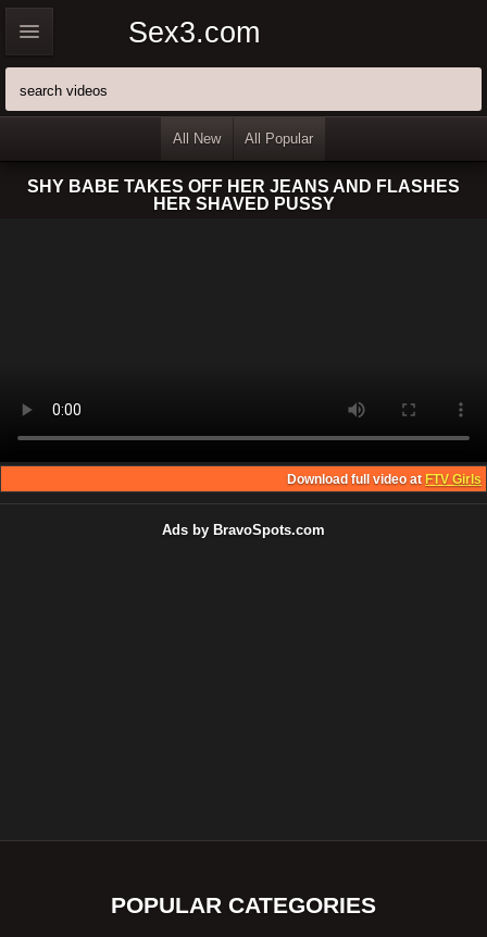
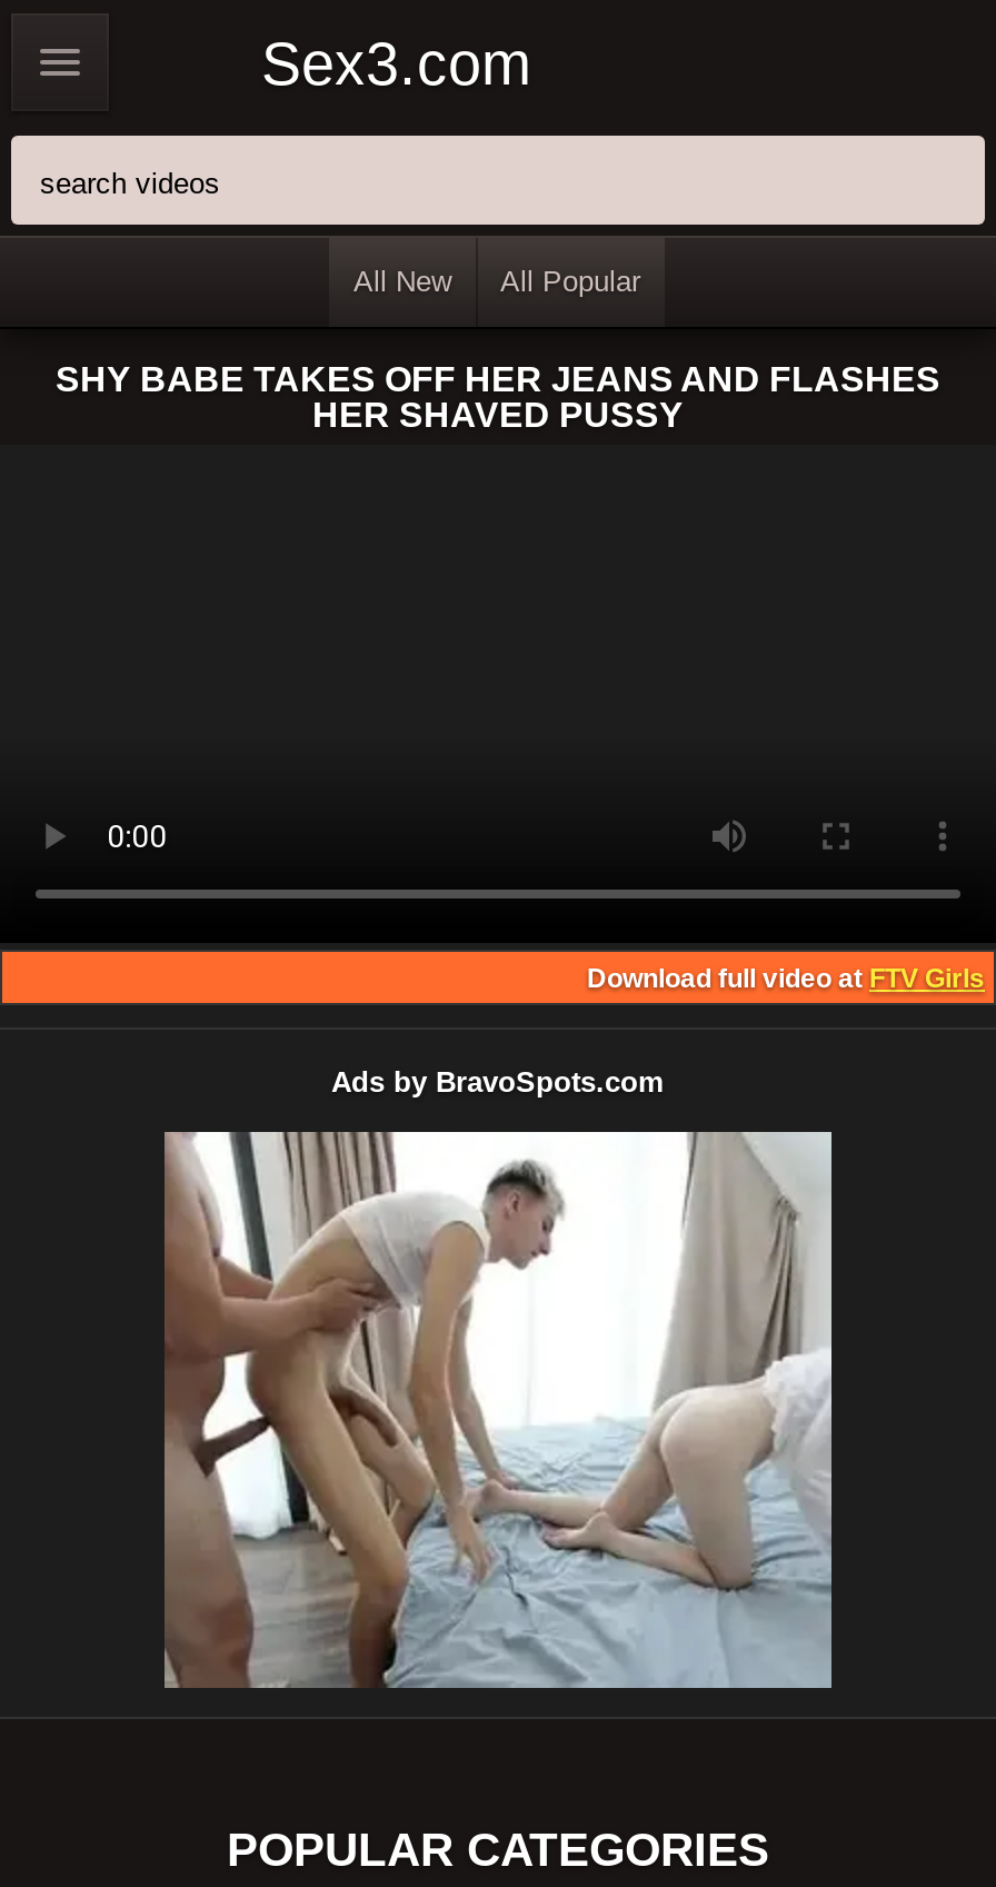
none -> [162,1130,834,1690] [image]

